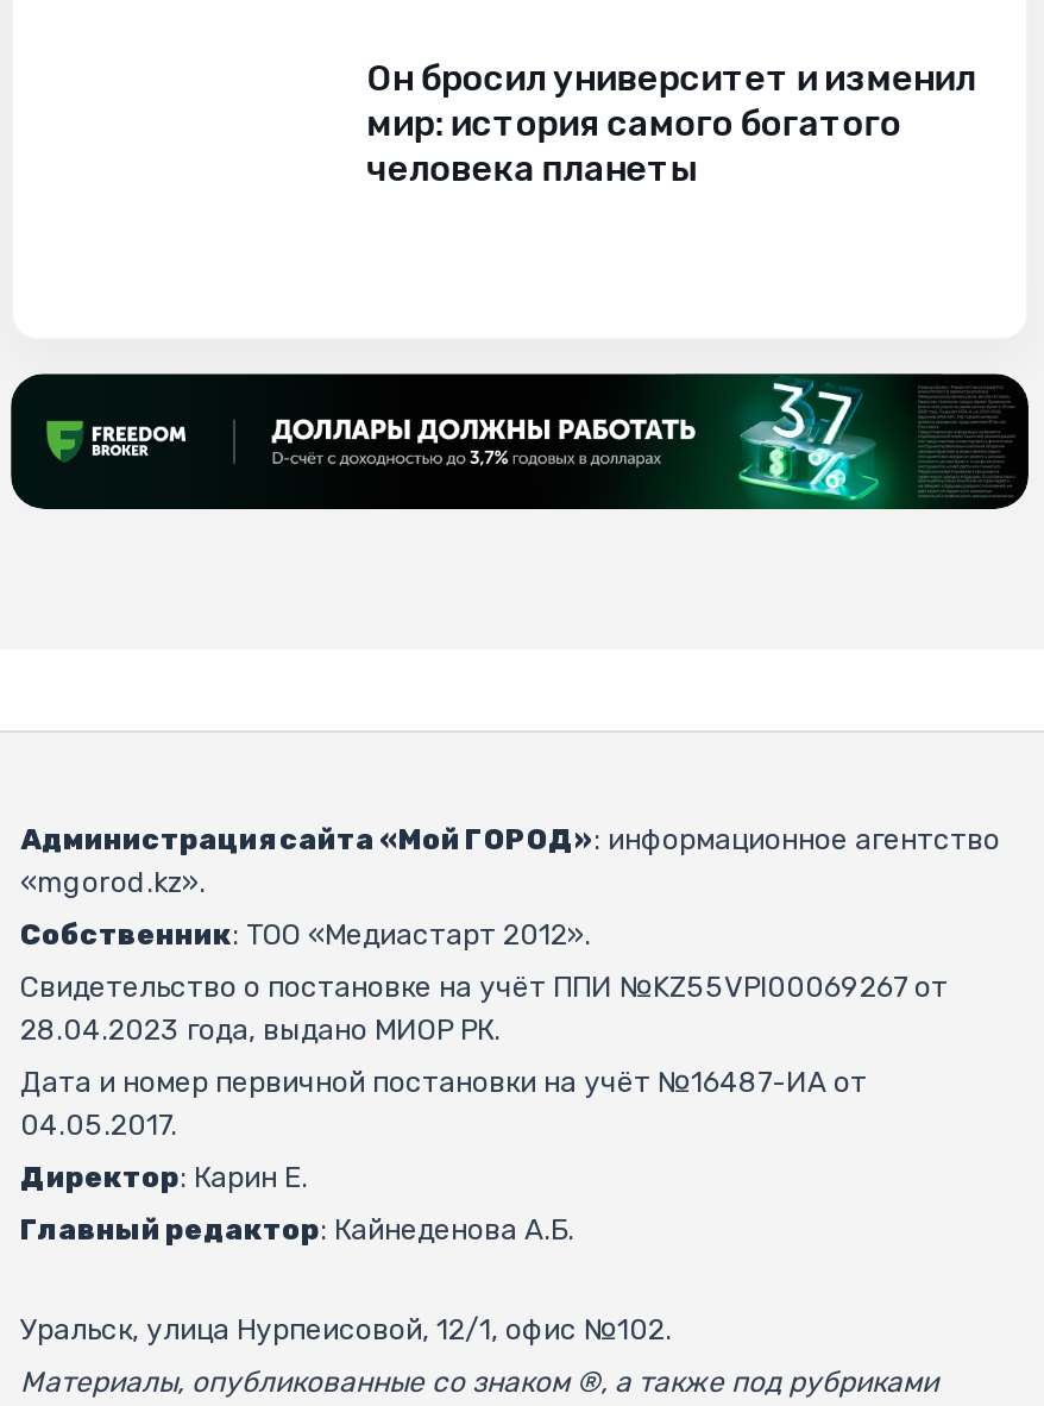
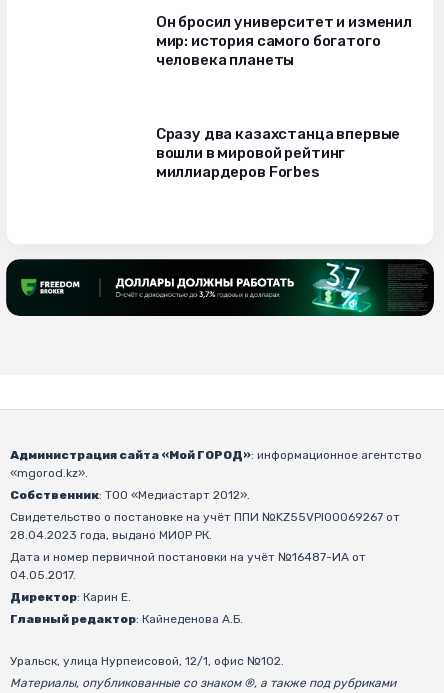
none -> [156,125,400,181] Сразу два казахстанца впервые | вошли в мировой рейтинг | миллиардеров Forbes

